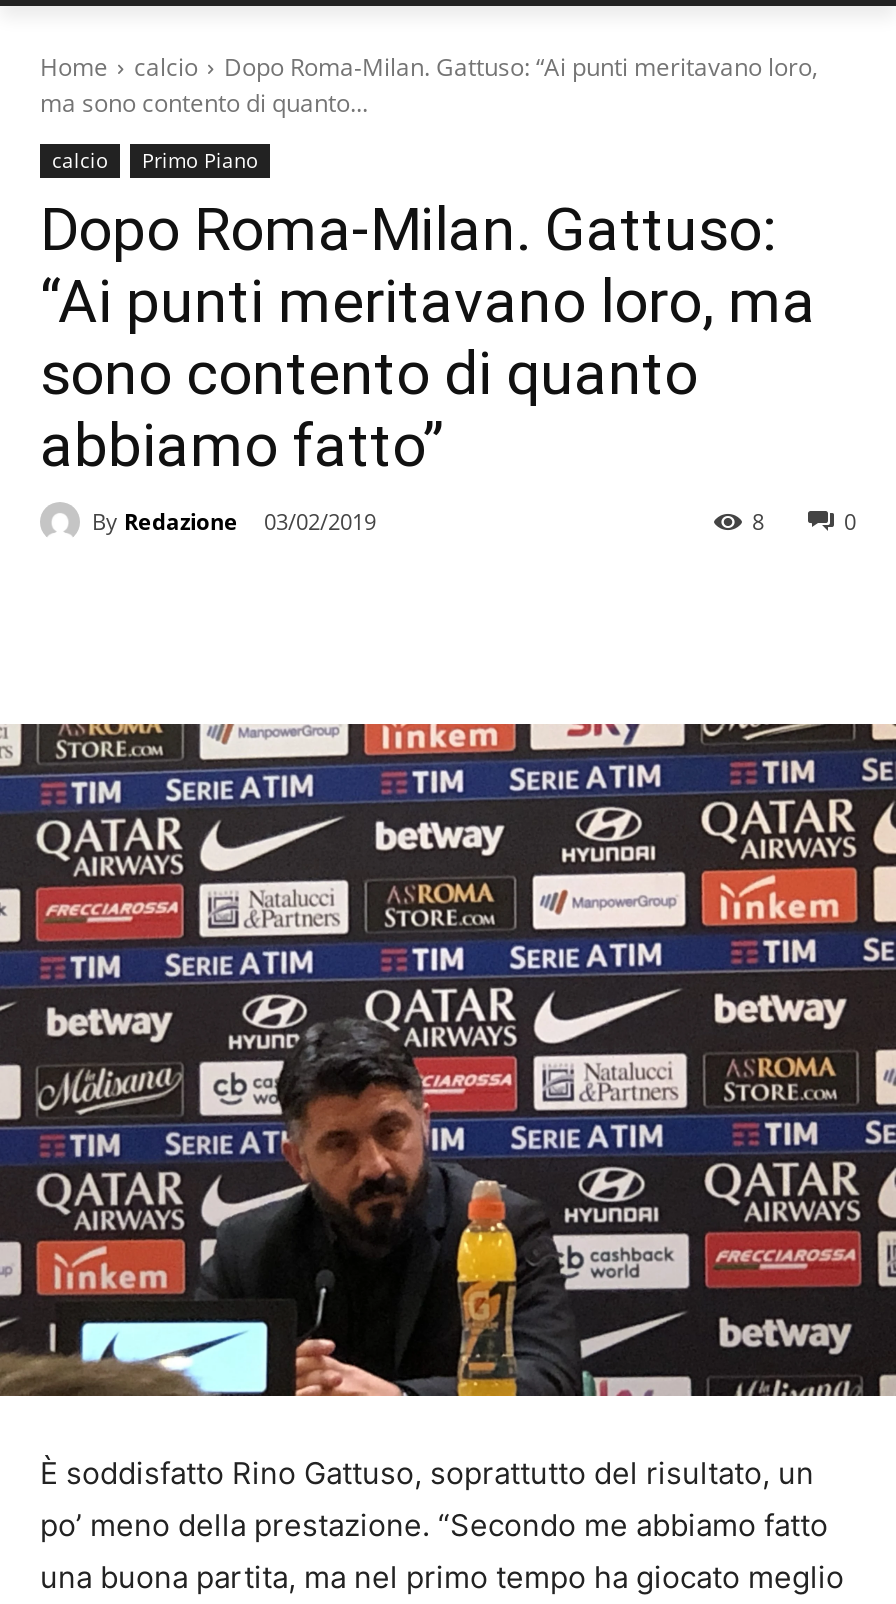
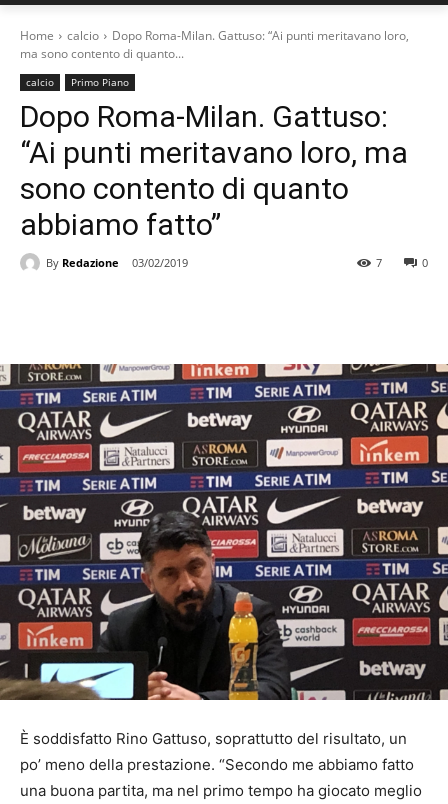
[752,506,764,536] 8 -> [376,255,382,270] 7

